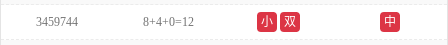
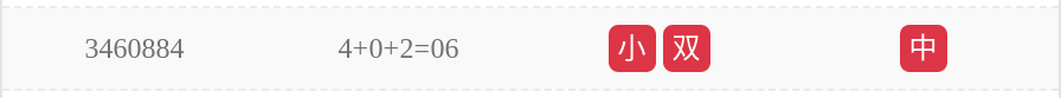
[36,15,78,29] 3459744 -> [85,32,184,65] 3460884
[143,15,194,29] 8+4+0=12 -> [338,32,459,65] 4+0+2=06

